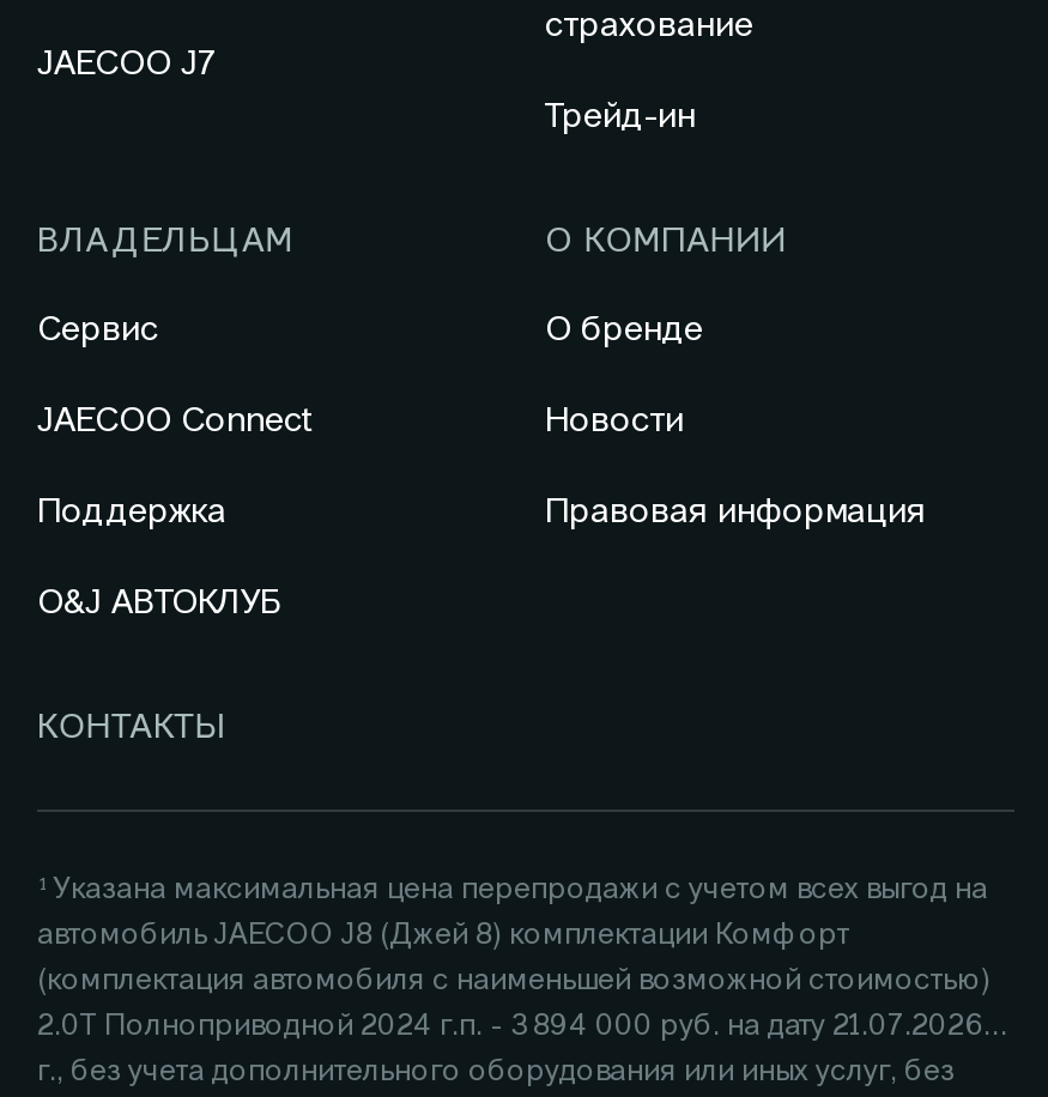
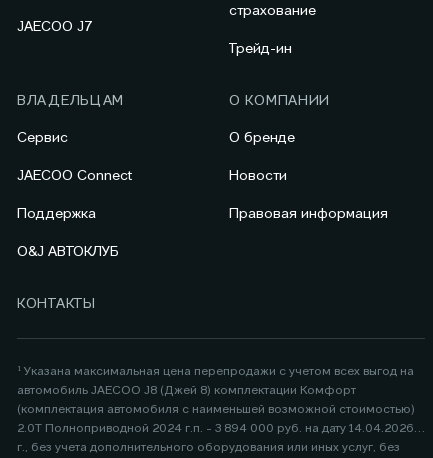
[37,1013,983,1042] 2.0Т Полноприводной 2024 г.п. - 3 894 000 руб. на дату 21.07.2026 -> [17,423,414,435] 2.0Т Полноприводной 2024 г.п. - 3 894 000 руб. на дату 14.04.2026

